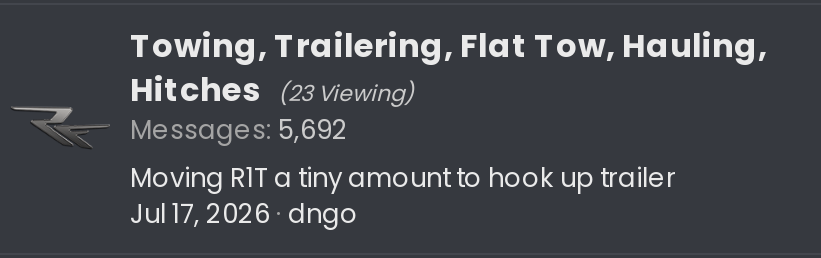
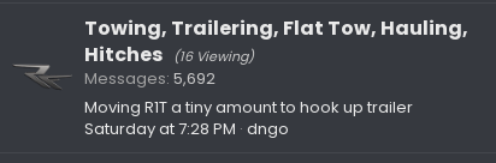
[130,67,414,113] Hitches (23 Viewing) -> [84,41,254,68] Hitches (16 Viewing)
[130,195,358,233] Jul 17, 2026 dngo -> [84,117,289,140] Saturday at 7:28 PM dngo

